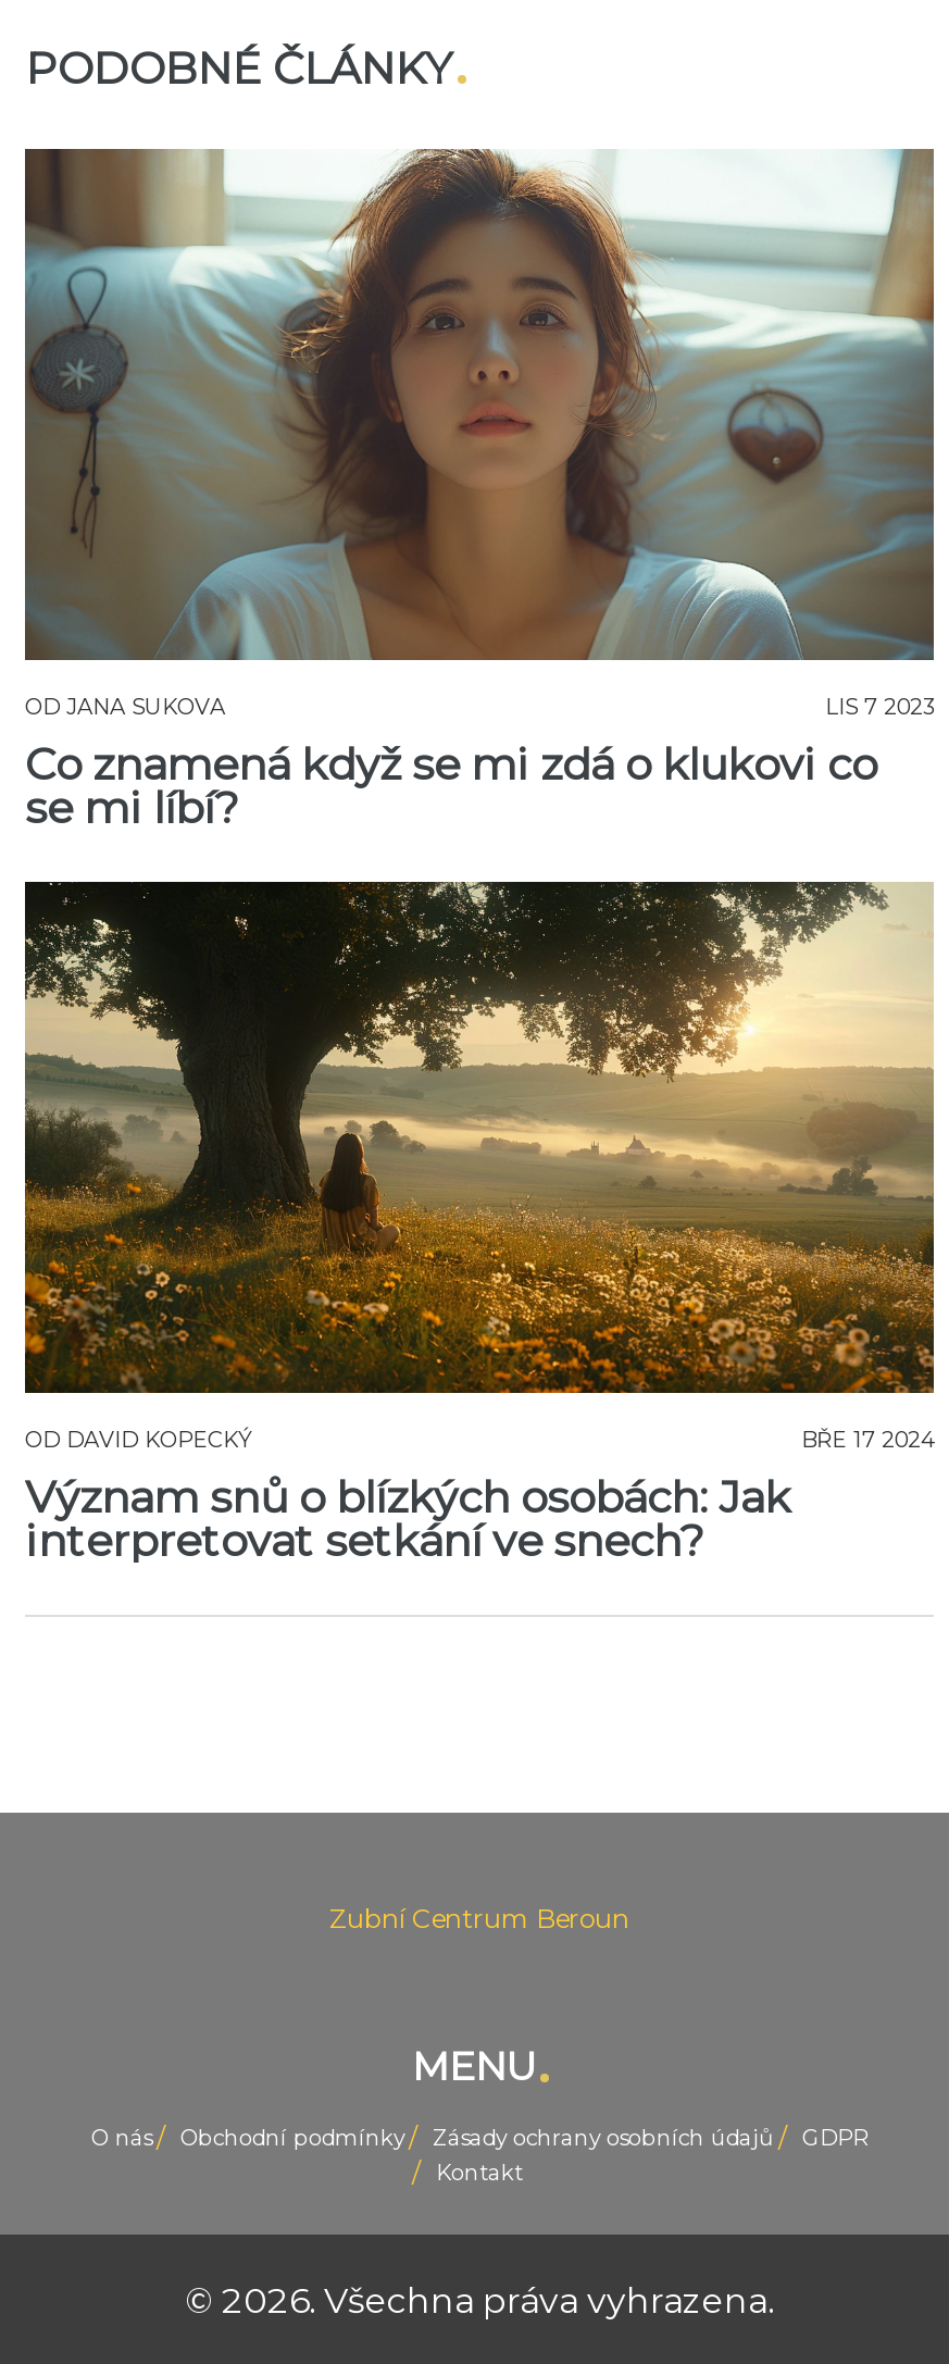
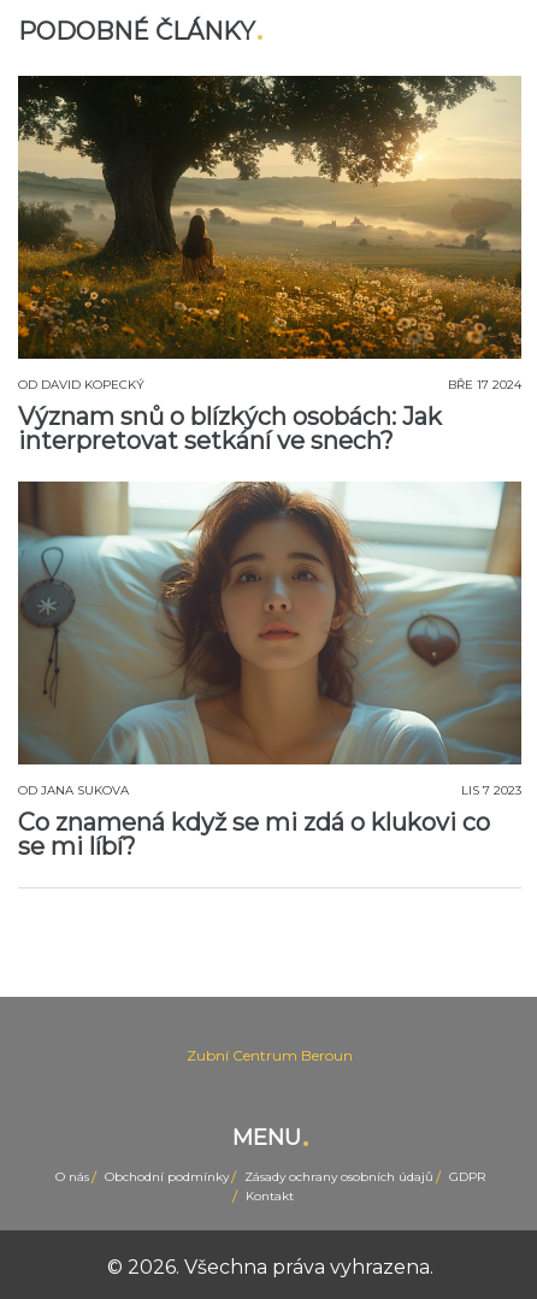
moved [23,147,936,834] -> [17,480,523,861]: [image] | OD JANA SUKOVA | LIS 7 2023 | Co znamená když se mi zdá o klukovi co | se mi líbí?
moved [21,878,938,1567] -> [16,73,524,455]: [image] | OD DAVID KOPECKÝ | BŘE 17 2024 | Význam snů o blízkých osobách: Jak | interpretovat setkání ve snech?

